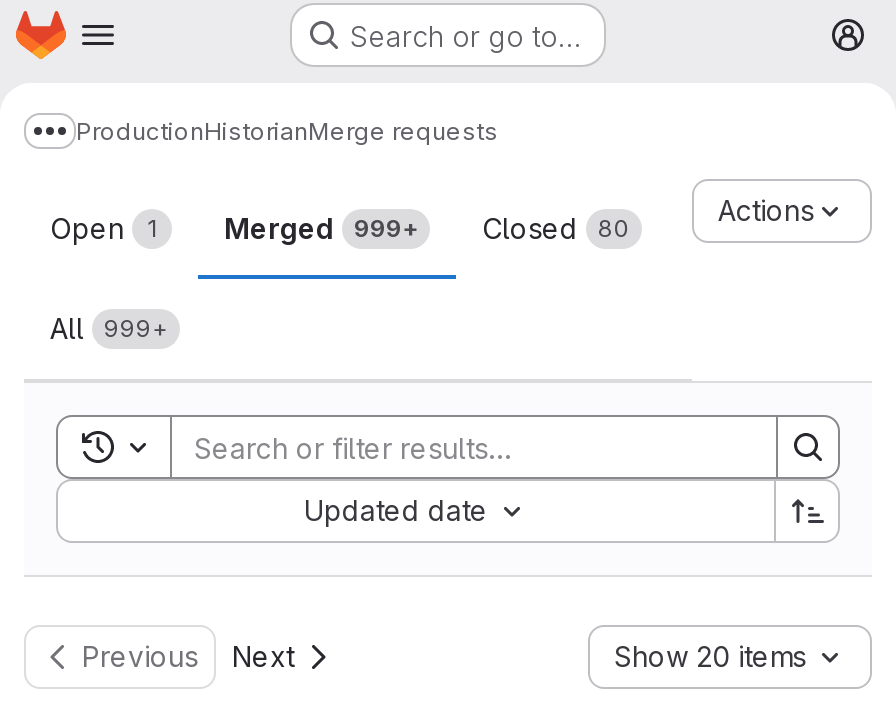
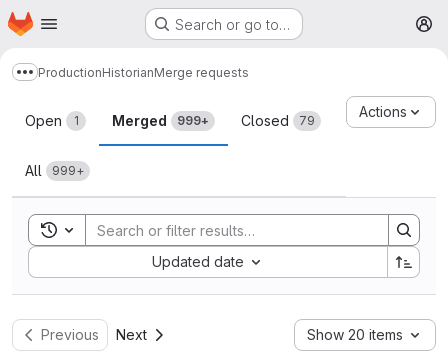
[598,213,630,243] 80 -> [299,113,315,128] 79

